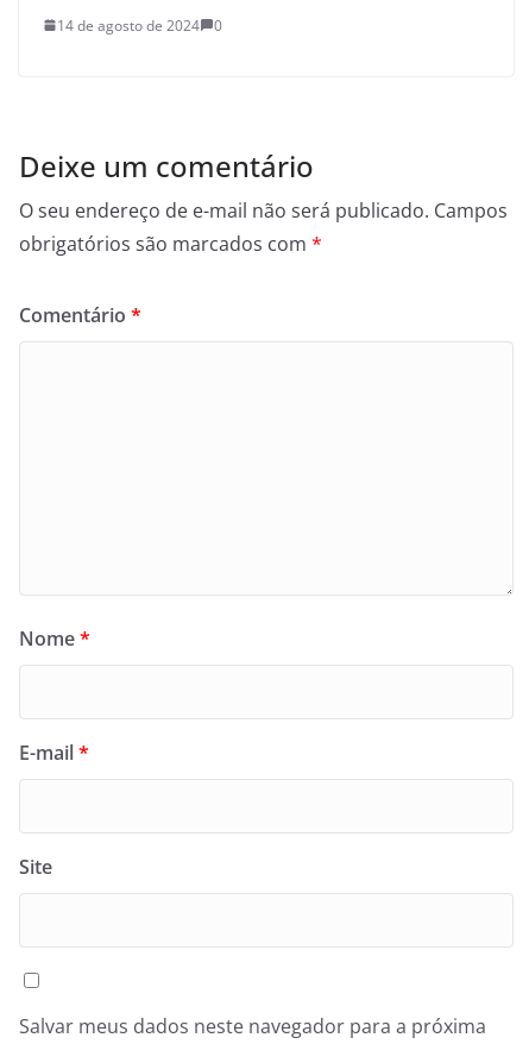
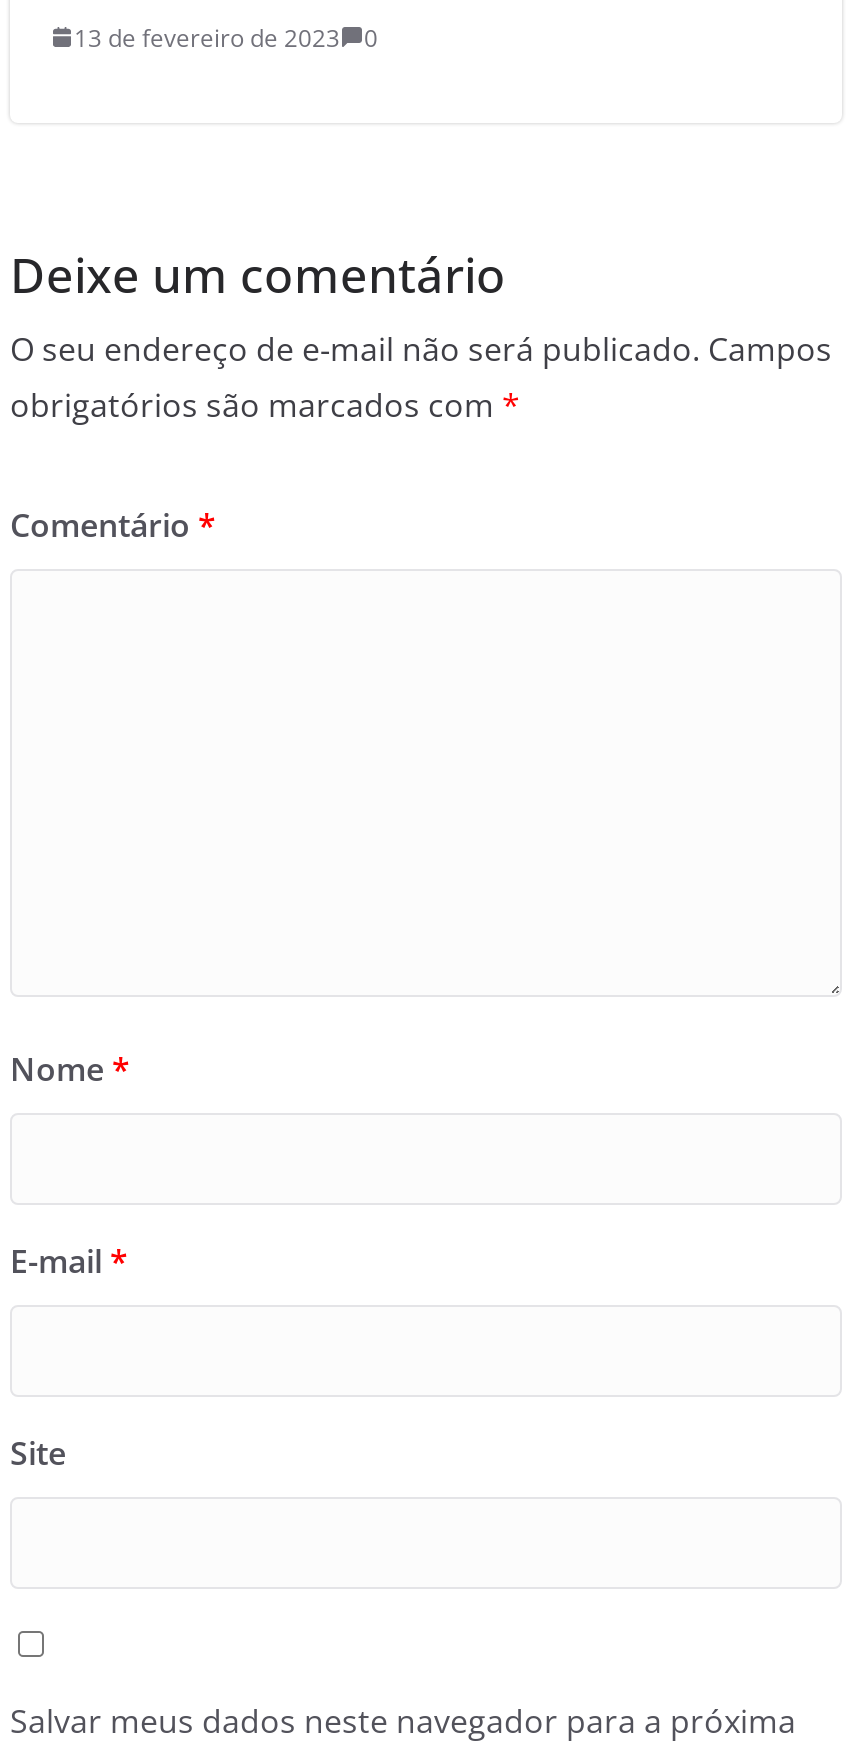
[57,15,200,35] 14 de agosto de 2024 -> [74,20,340,54] 13 de fevereiro de 2023

